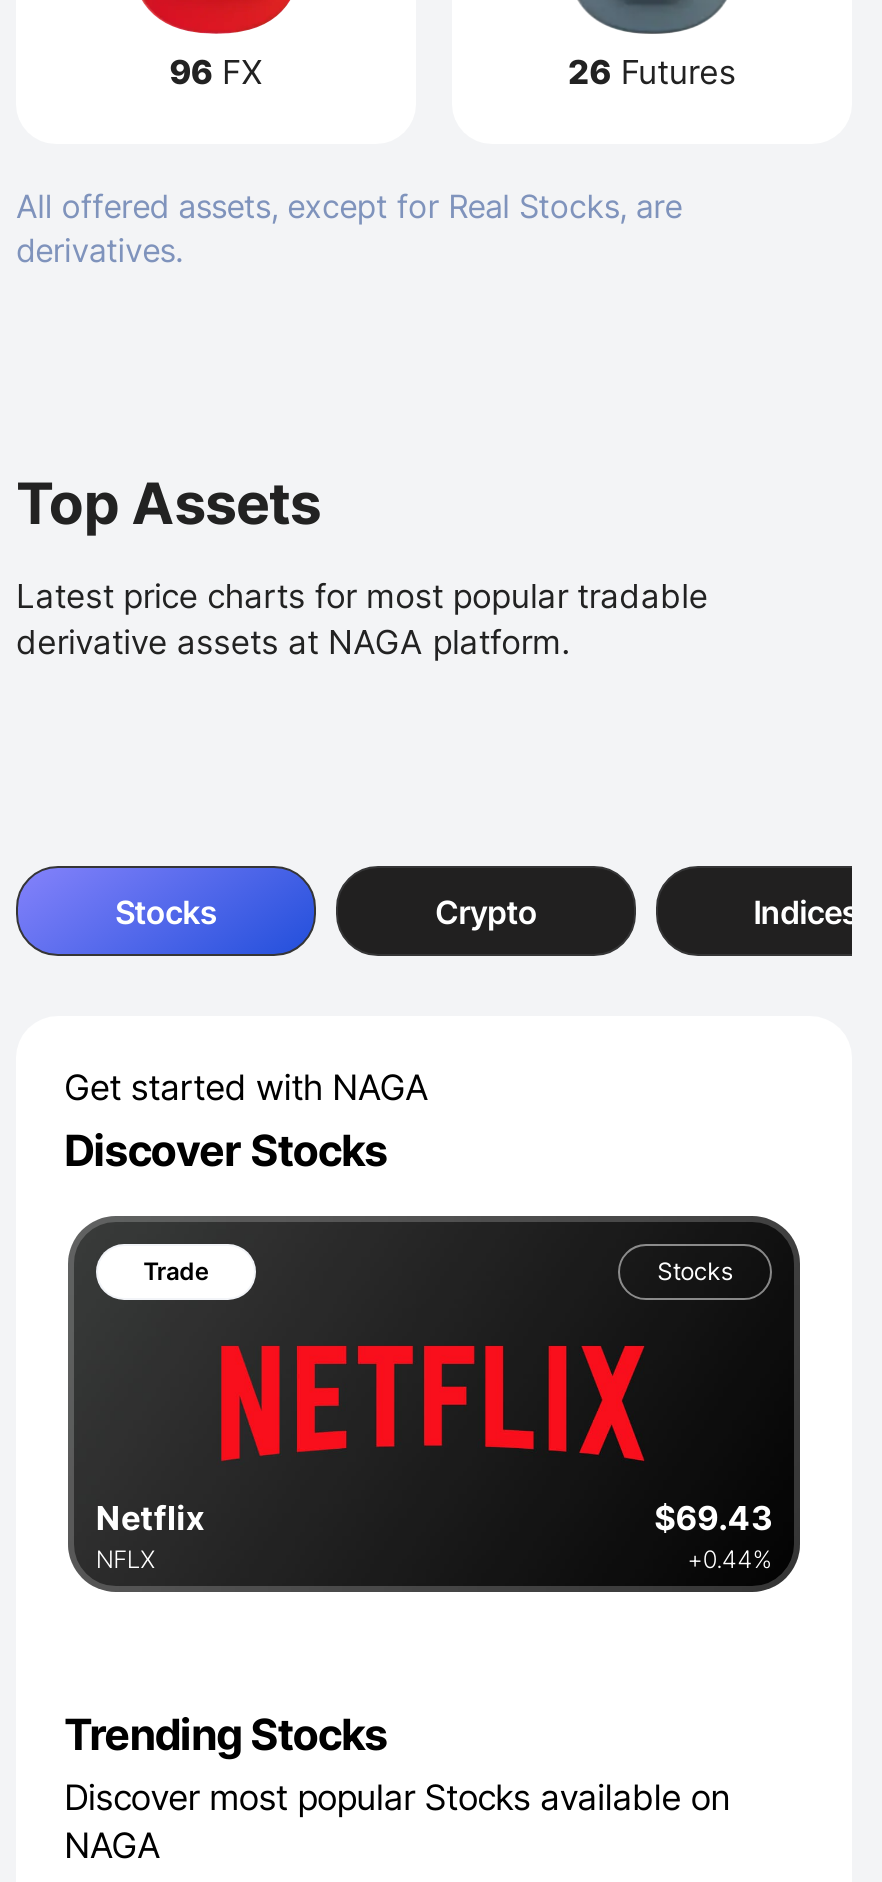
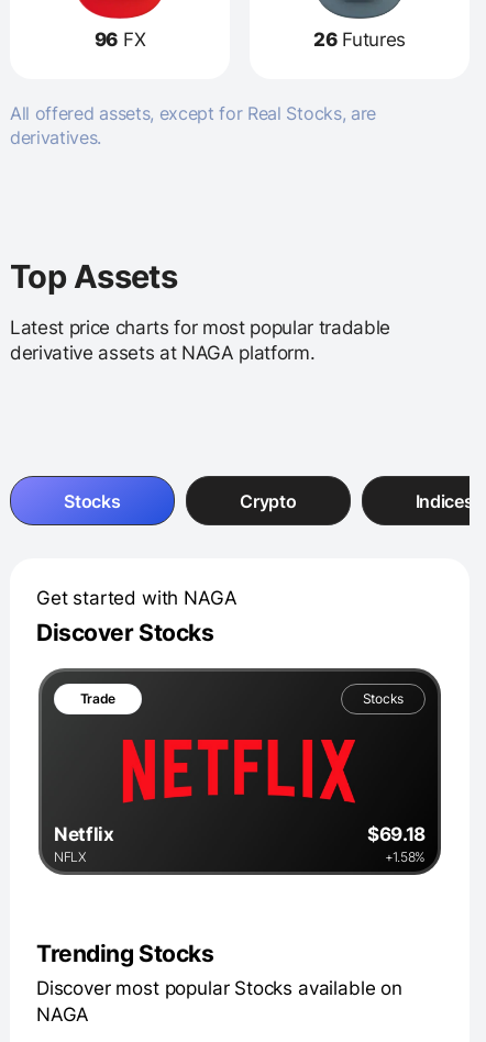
[654,1499,772,1539] $69.43 -> [367,824,426,846] $69.18
[687,1545,772,1575] +0.44% -> [384,849,426,865] +1.58%

